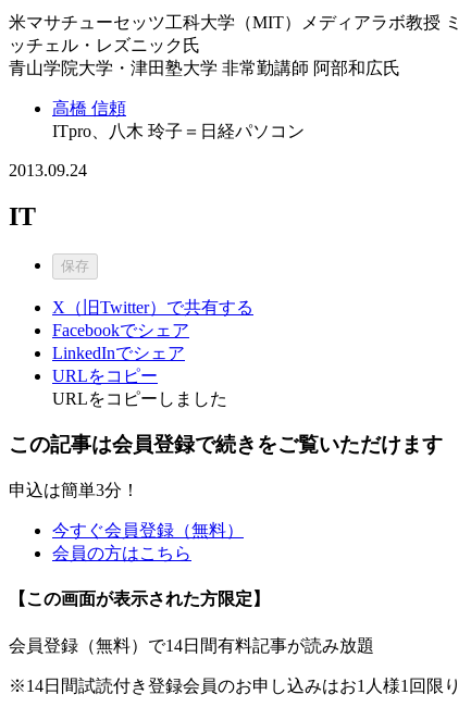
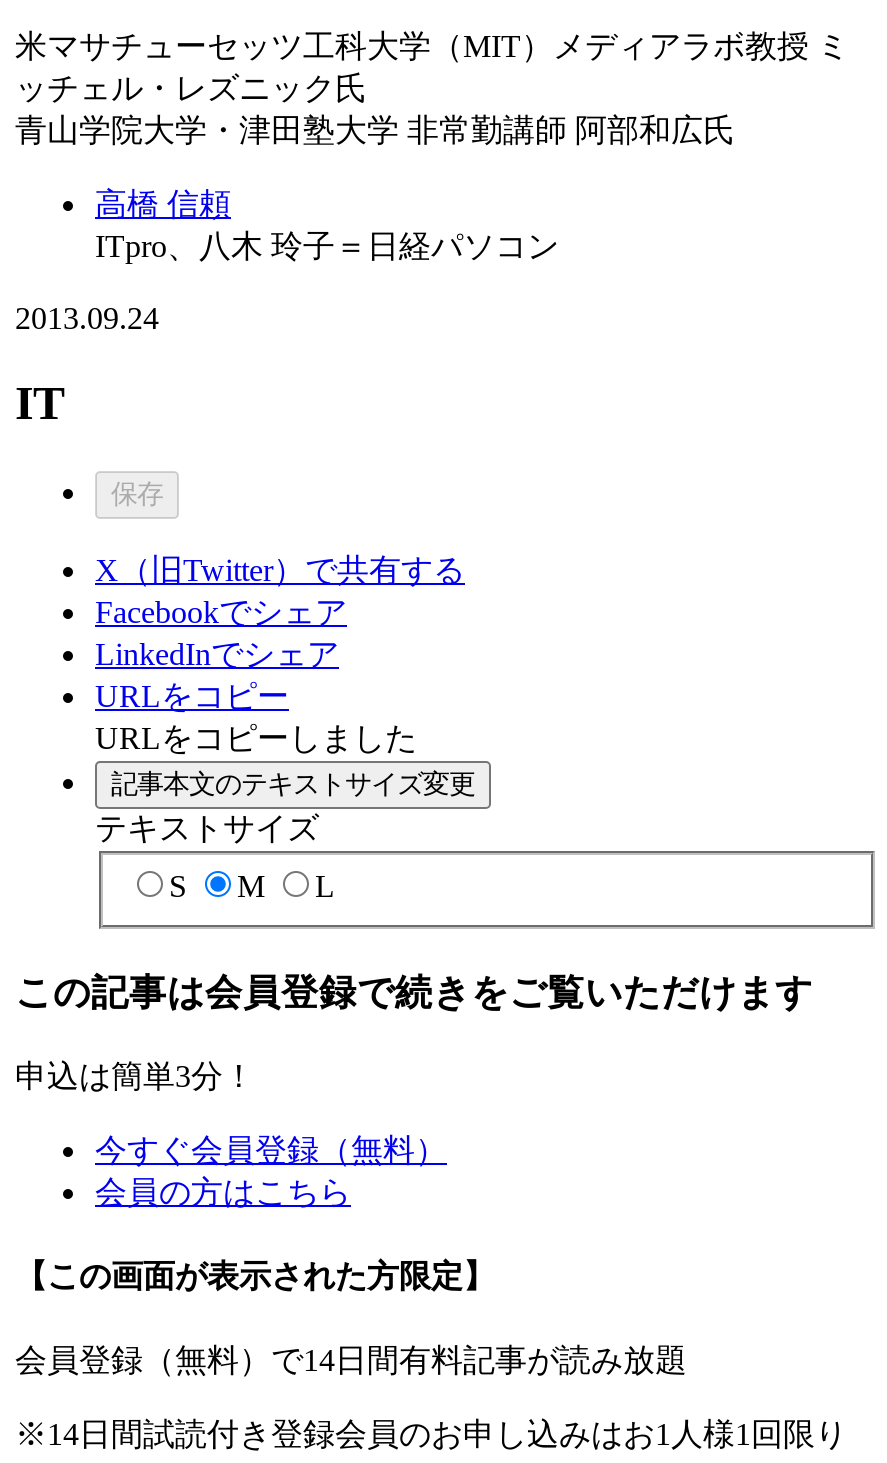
none -> [95,768,475,903] 記事本文のテキストサイズ変更 | テキストサイズ | S | M | L

